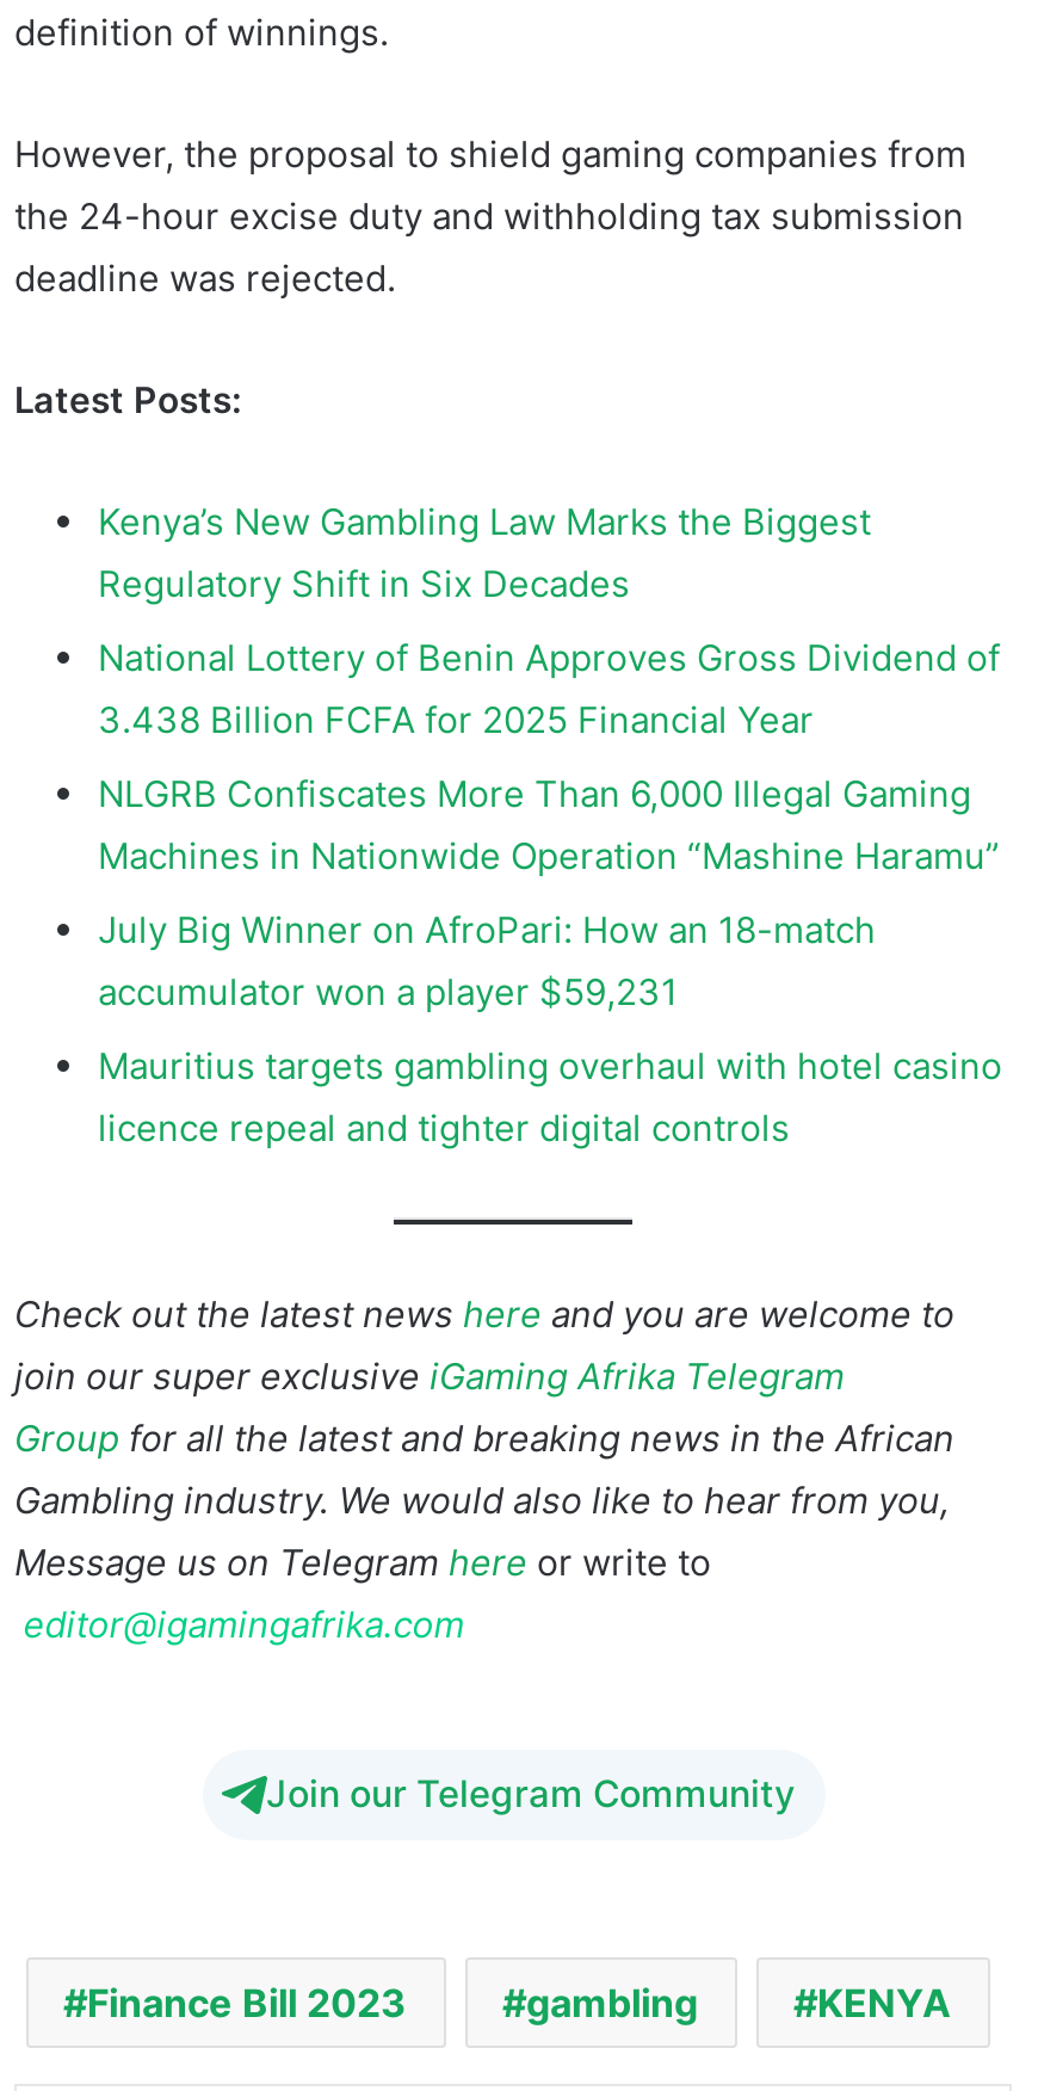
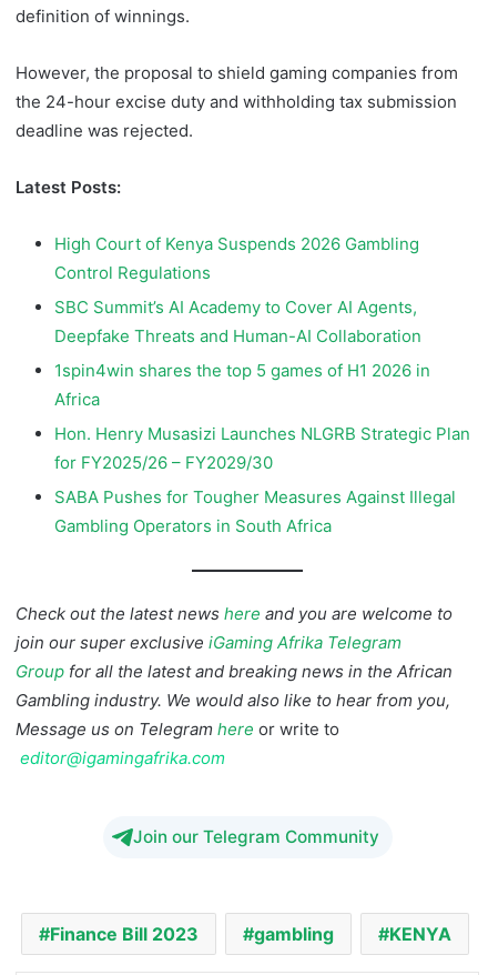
[98,499,871,607] Kenya’s New Gambling Law Marks the Biggest | Regulatory Shift in Six Decades -> [54,233,419,283] High Court of Kenya Suspends 2026 Gambling | Control Regulations
[98,635,1000,743] National Lottery of Benin Approves Gross Dividend of | 3.438 Billion FCFA for 2025 Financial Year -> [54,297,421,347] SBC Summit’s AI Academy to Cover AI Agents, | Deepfake Threats and Human-AI Collaboration
[98,771,1000,879] NLGRB Confiscates More Than 6,000 Illegal Gaming | Machines in Nationwide Operation “Mashine Haramu” -> [54,360,430,410] 1spin4win shares the top 5 games of H1 2026 in | Africa
[98,907,876,1015] July Big Winner on AfroPari: How an 18-match | accumulator won a player $59,231 -> [54,423,470,473] Hon. Henry Musasizi Launches NLGRB Strategic Plan | for FY2025/26 – FY2029/30
[98,1043,1002,1151] Mauritius targets gambling overhaul with hotel casino | licence repeal and tighter digital controls -> [54,487,456,536] SABA Pushes for Tougher Measures Against Illegal | Gambling Operators in South Africa

